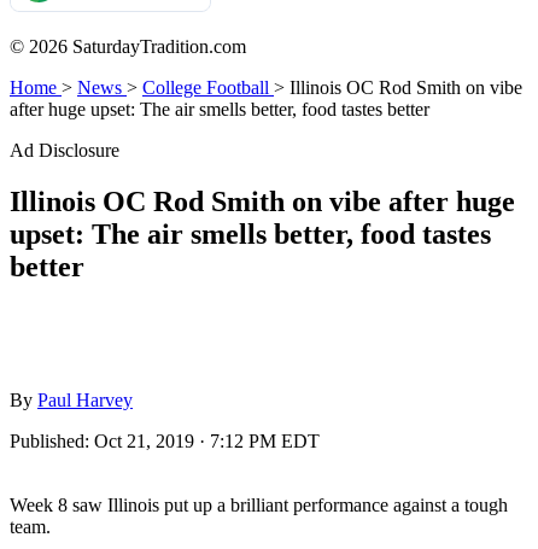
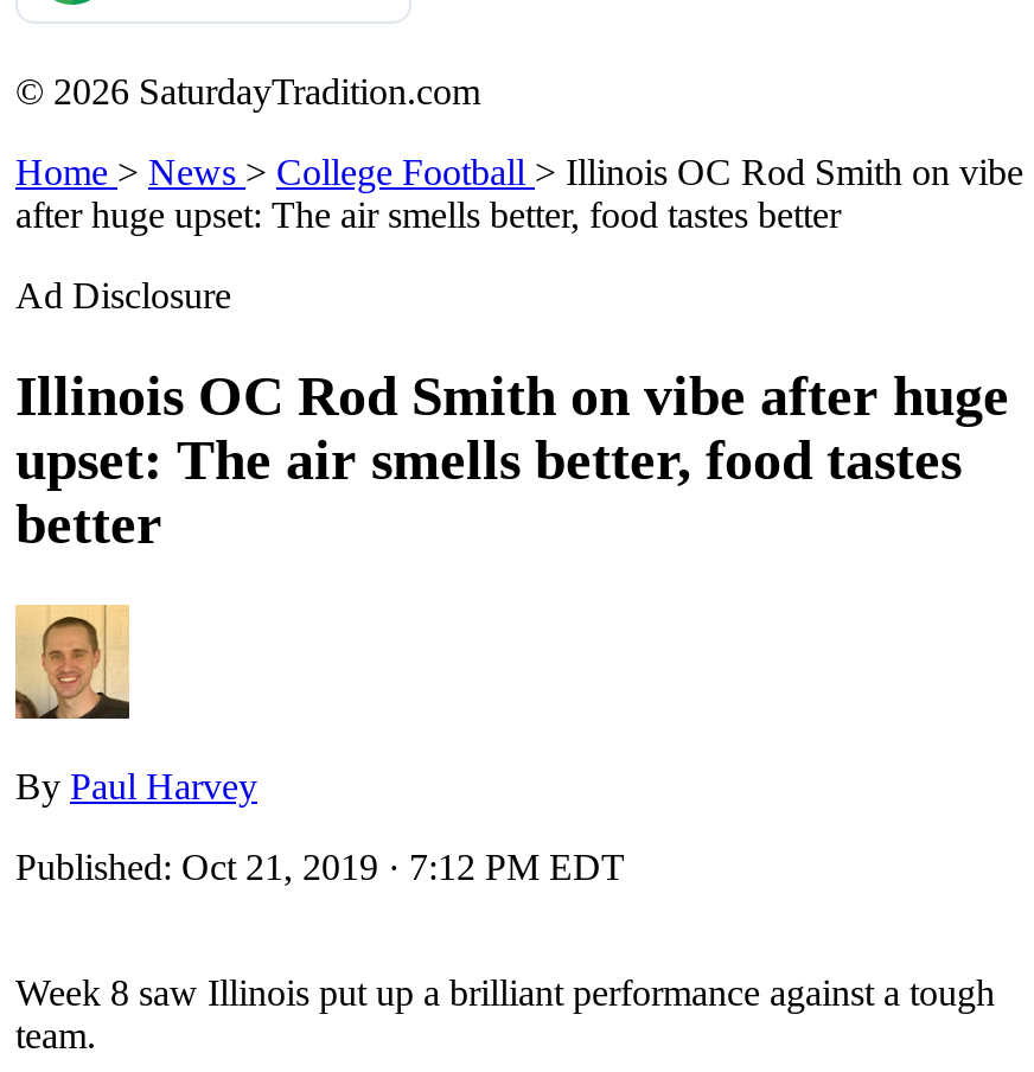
none -> [13,602,132,721] [image]

